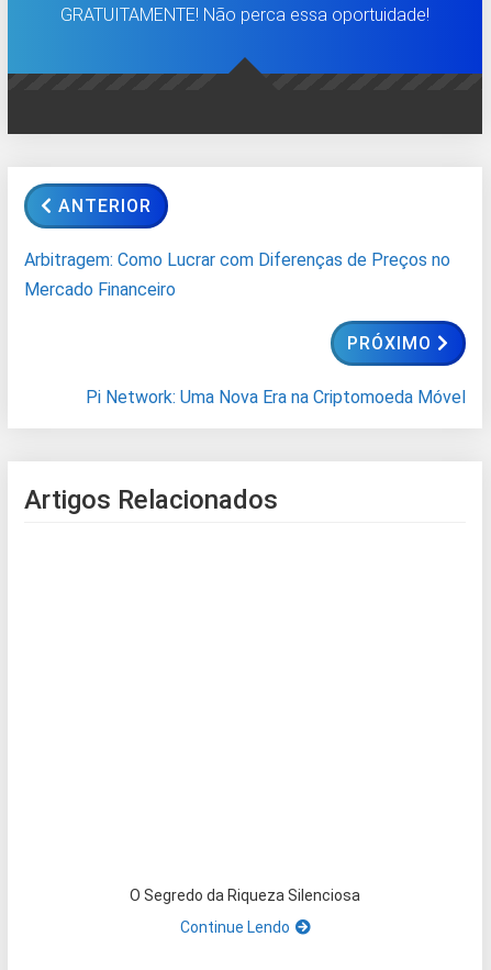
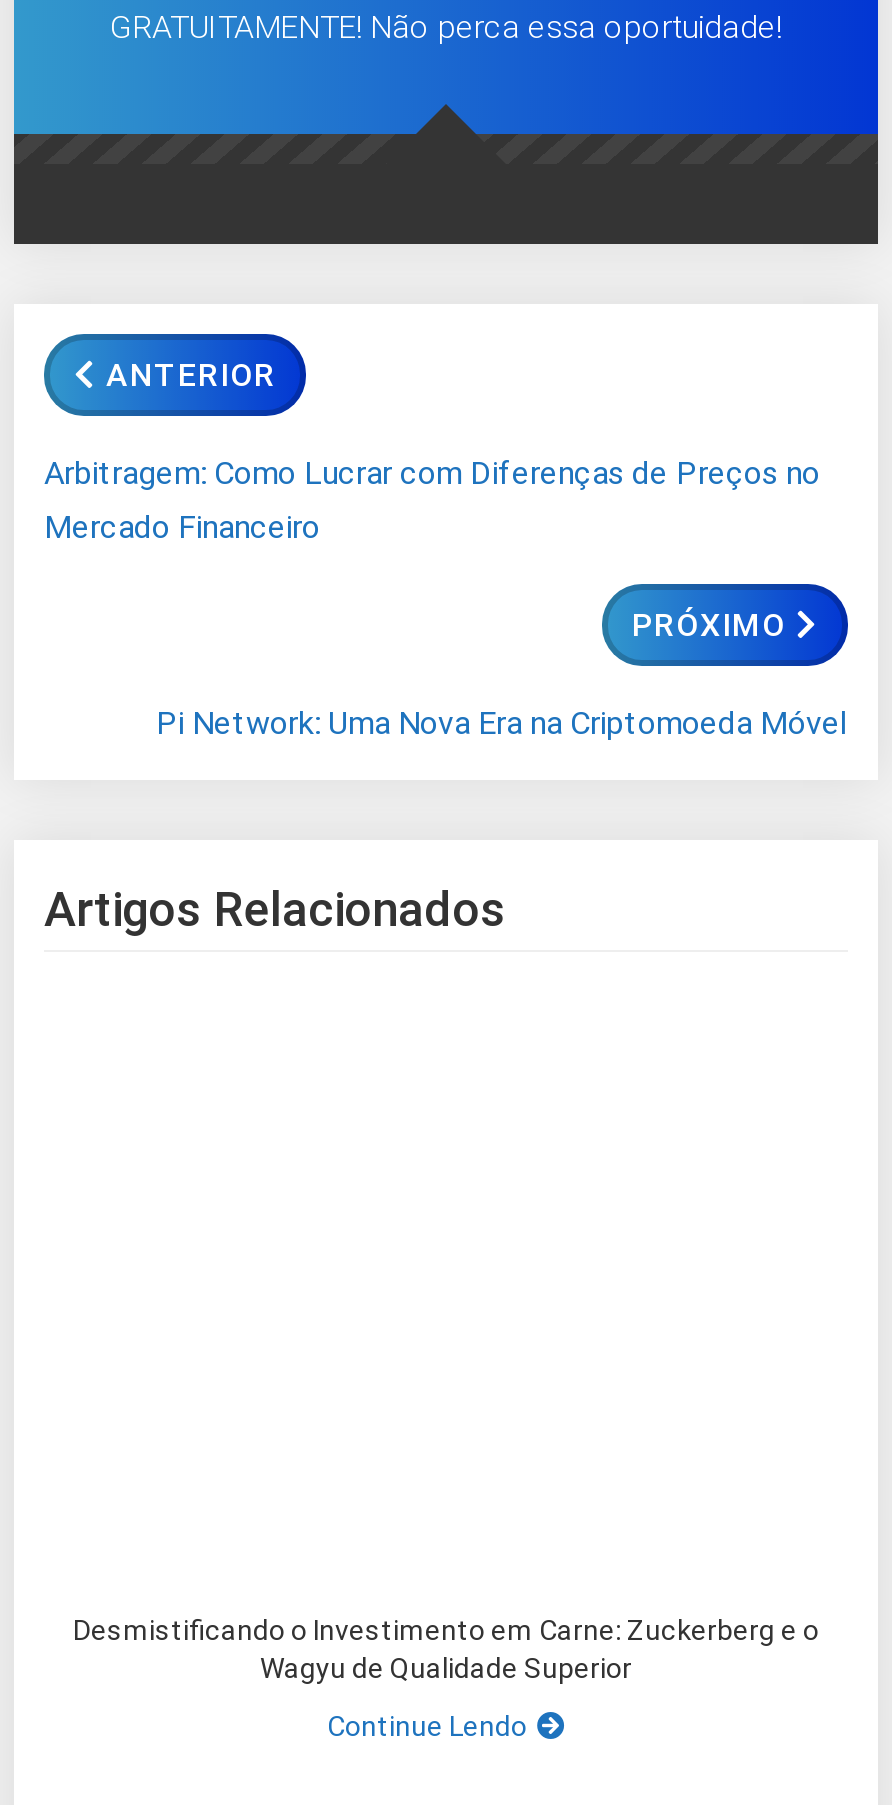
[130,887,360,904] O Segredo da Riqueza Silenciosa -> [73,1615,819,1685] Desmistificando o Investimento em Carne: Zuckerberg e o | Wagyu de Qualidade Superior

